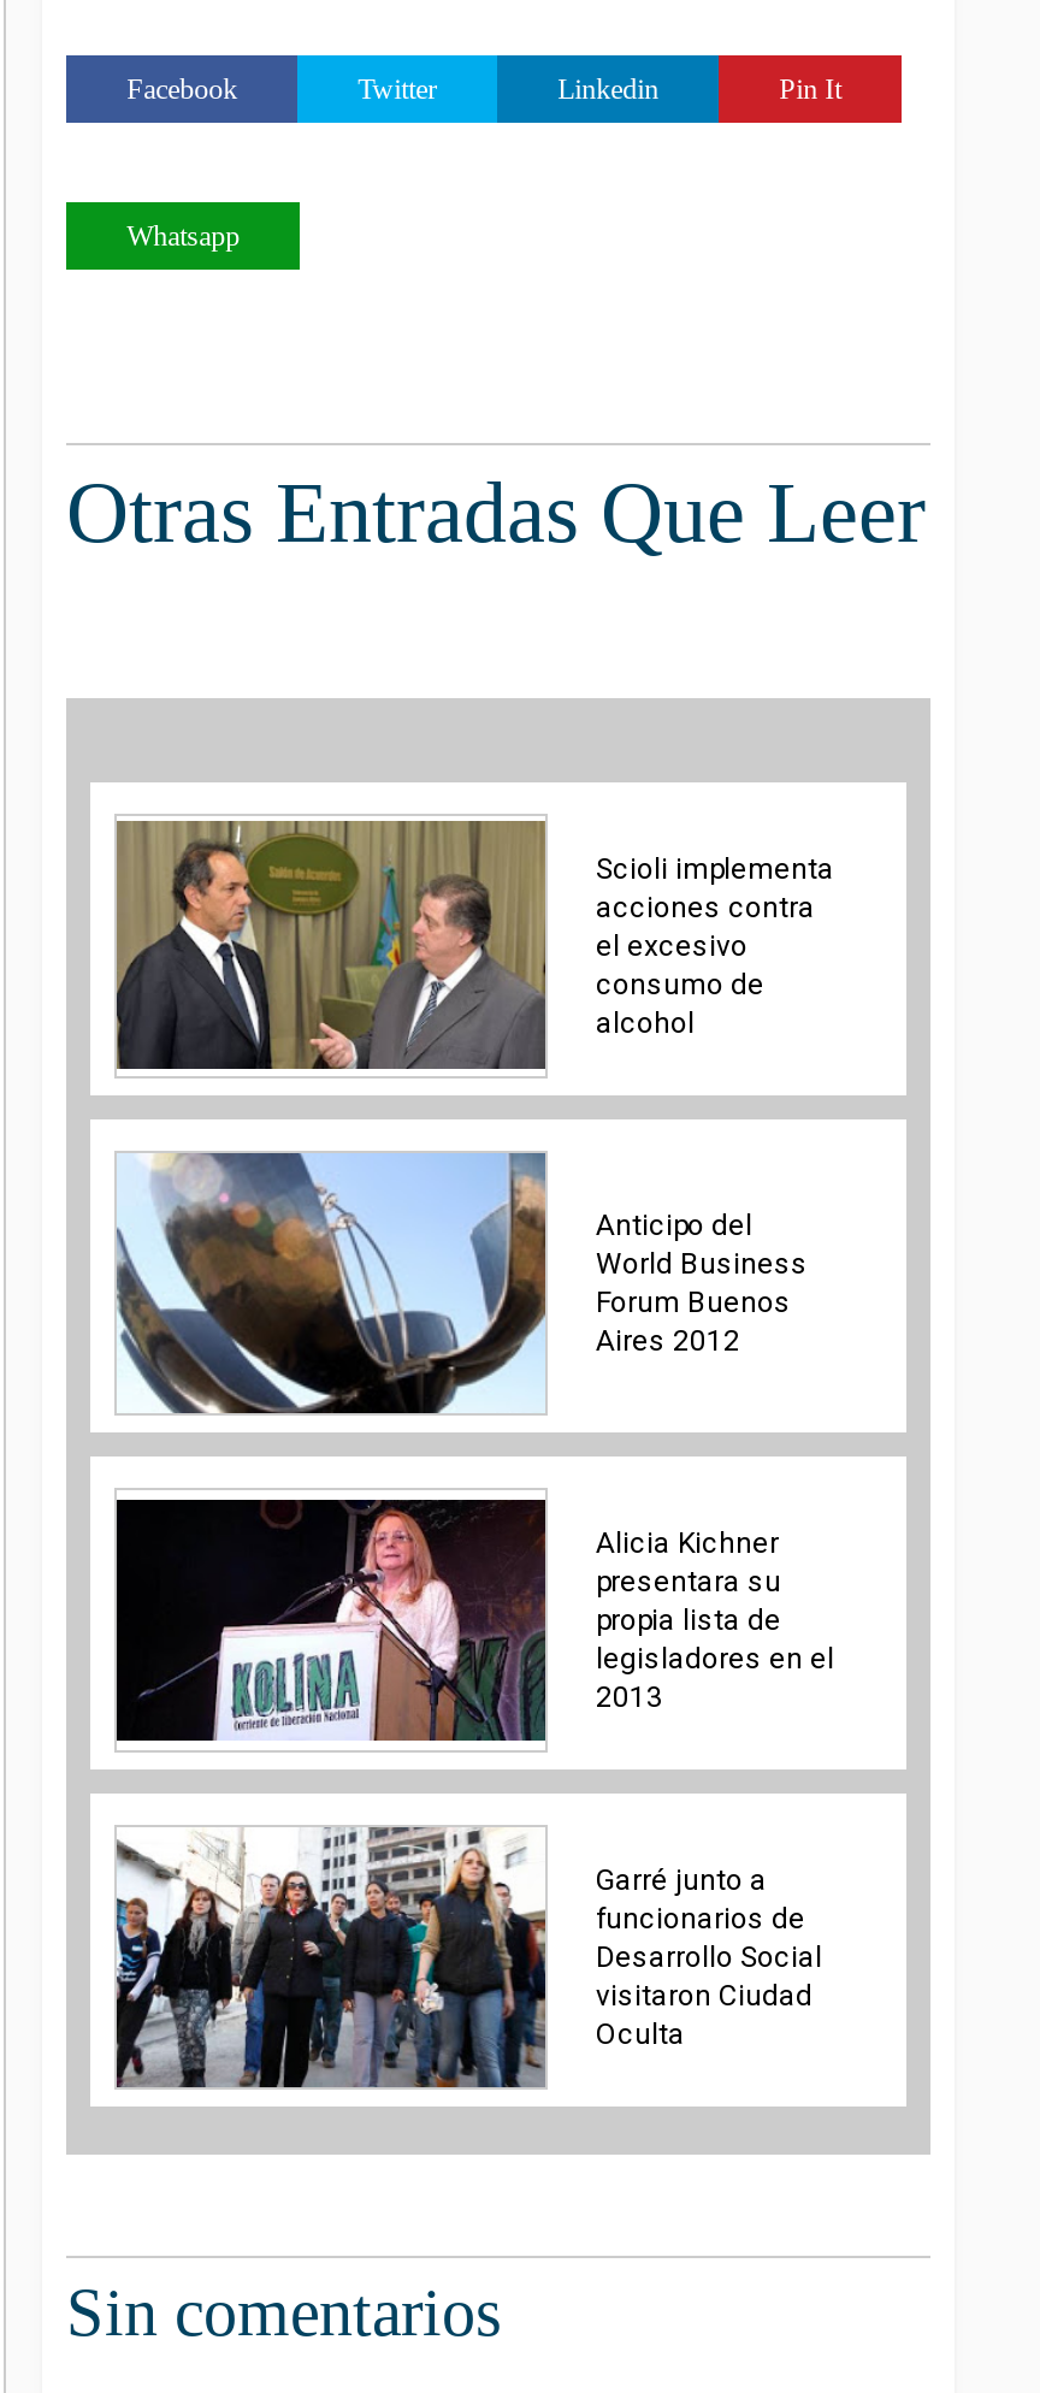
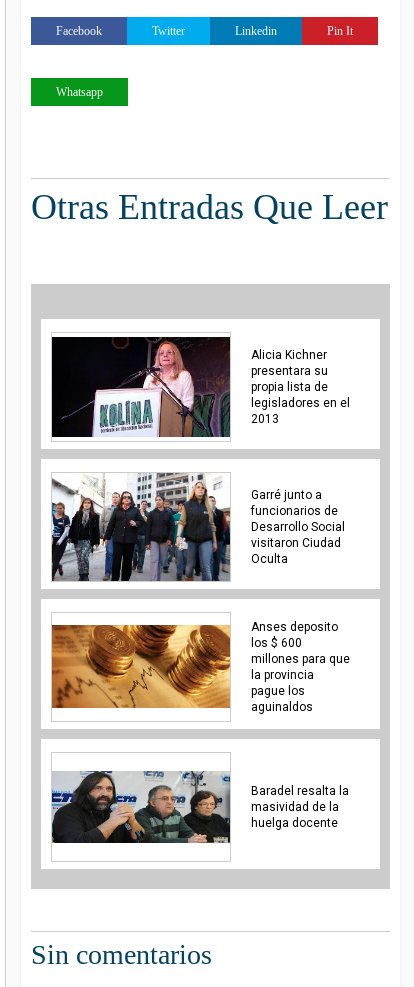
[114,819,834,1071] [image] | Scioli implementa | acciones contra | el excesivo | consumo de | alcohol -> none
[117,1151,808,1413] [image] | Anticipo del | World Business | Forum Buenos | Aires 2012 -> none
moved [160,1497,834,2050] -> [70,336,350,566]: [image] | Alicia Kichner | presentara su | ... | visitaron Ciudad | Oculta
none -> [51,620,350,714] [image] | Anses deposito | los $ 600 | millones para que | la provincia | pague los | aguinaldos
none -> [52,770,349,844] [image] | Baradel resalta la | masividad de la | huelga docente

